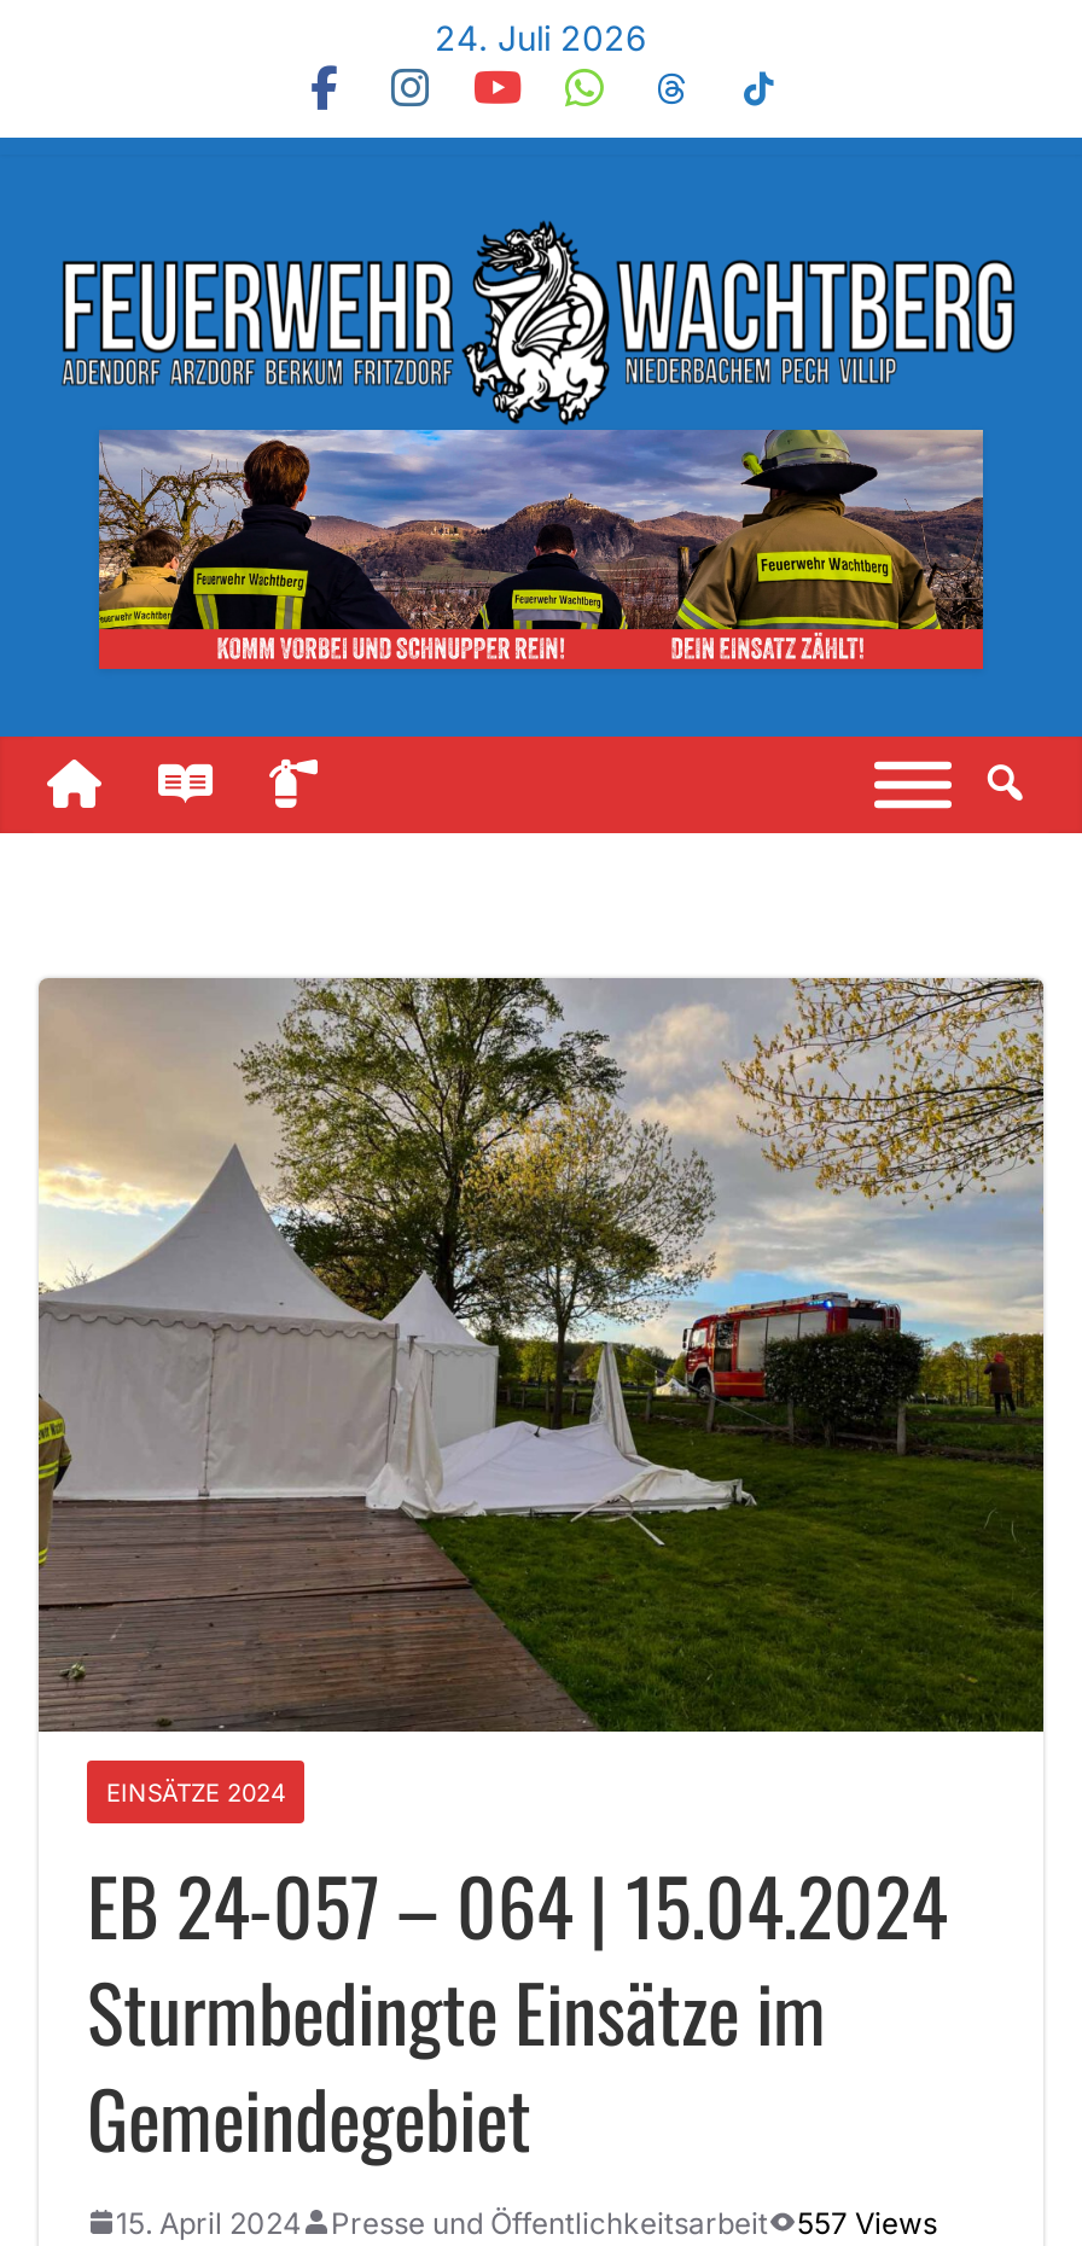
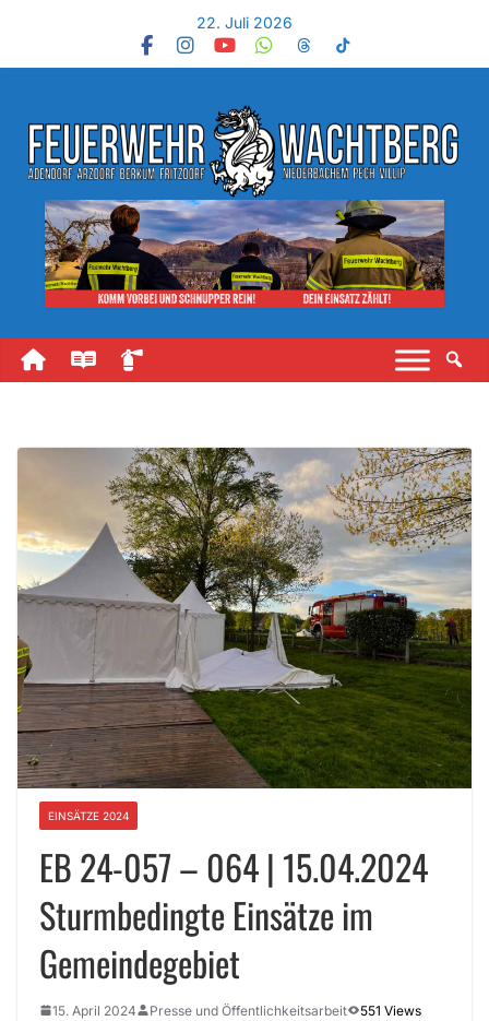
[435,17,647,58] 24. Juli 2026 -> [196,13,293,32] 22. Juli 2026
[116,2204,937,2241] 15. April 2024 Presse und Öffentlichkeitsarbeit 557 Views -> [52,1002,421,1019] 15. April 2024 Presse und Öffentlichkeitsarbeit 551 Views

